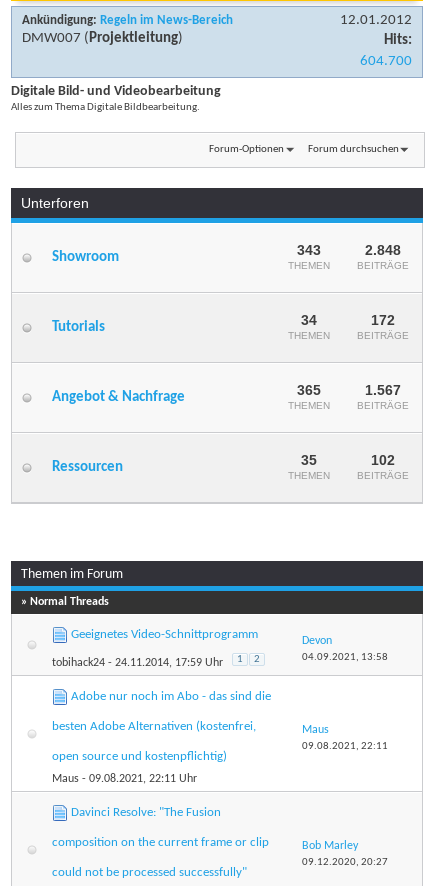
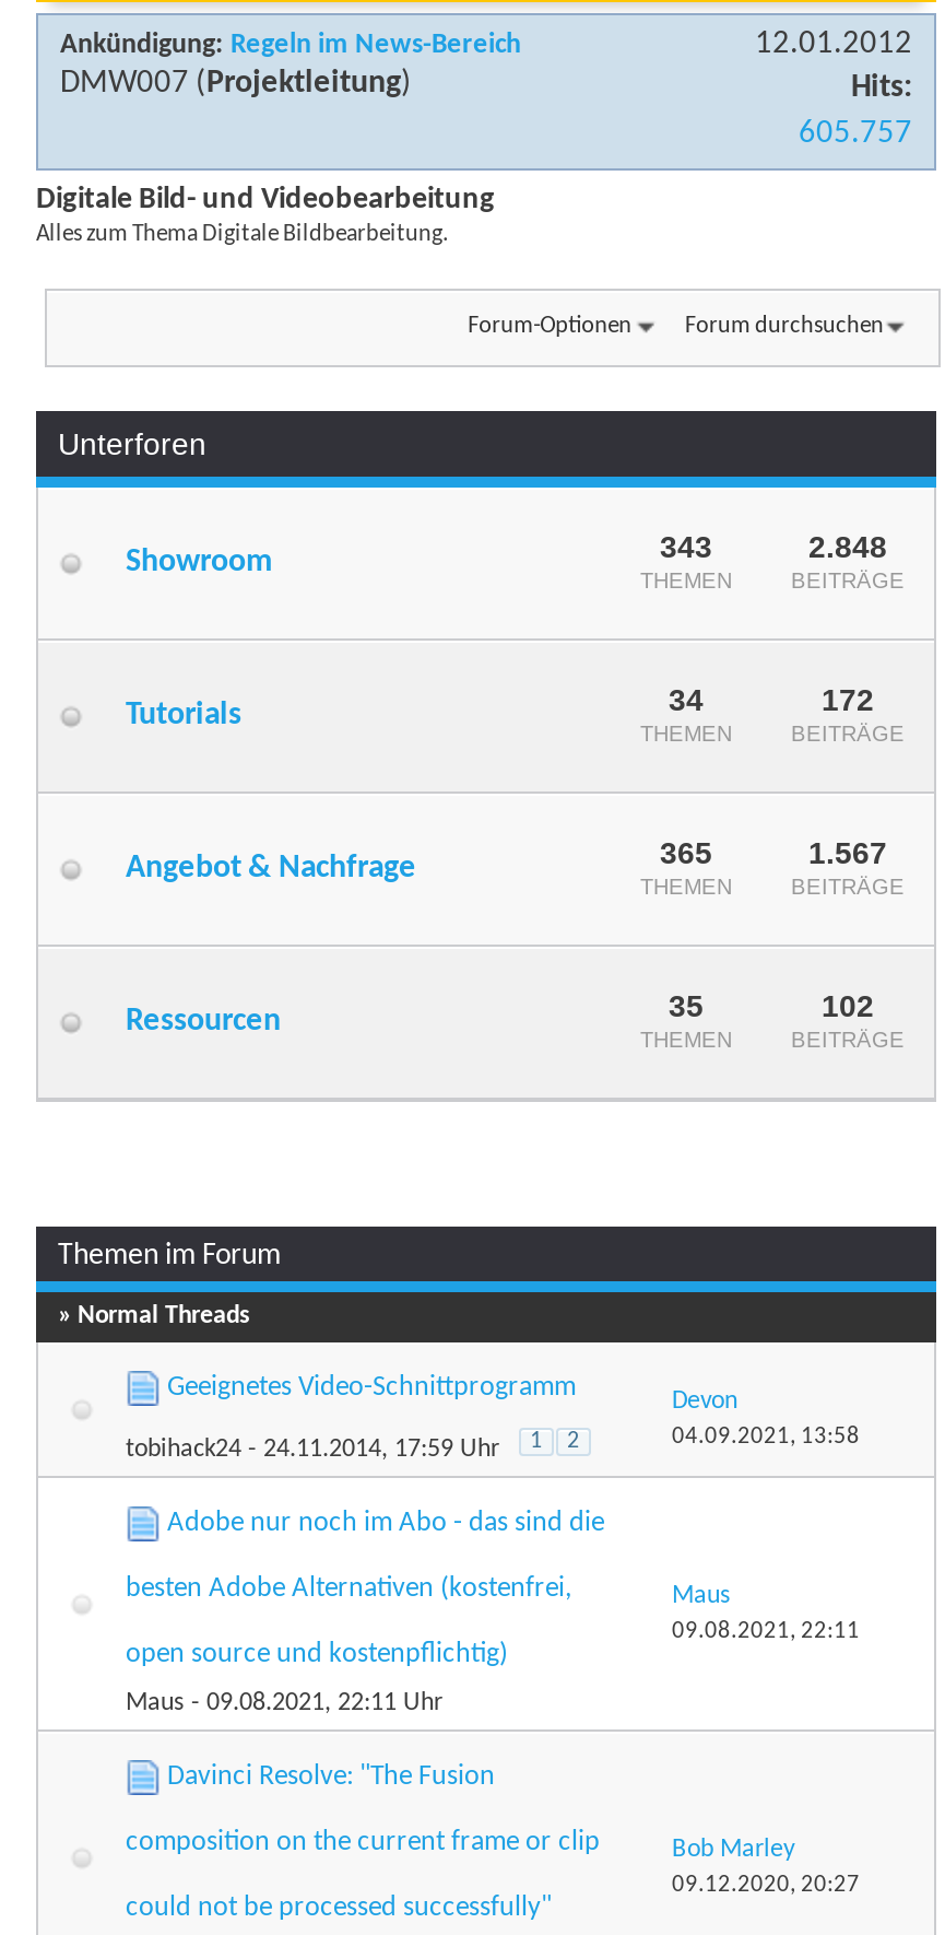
[360,54,412,69] 604.700 -> [799,118,912,151] 605.757

